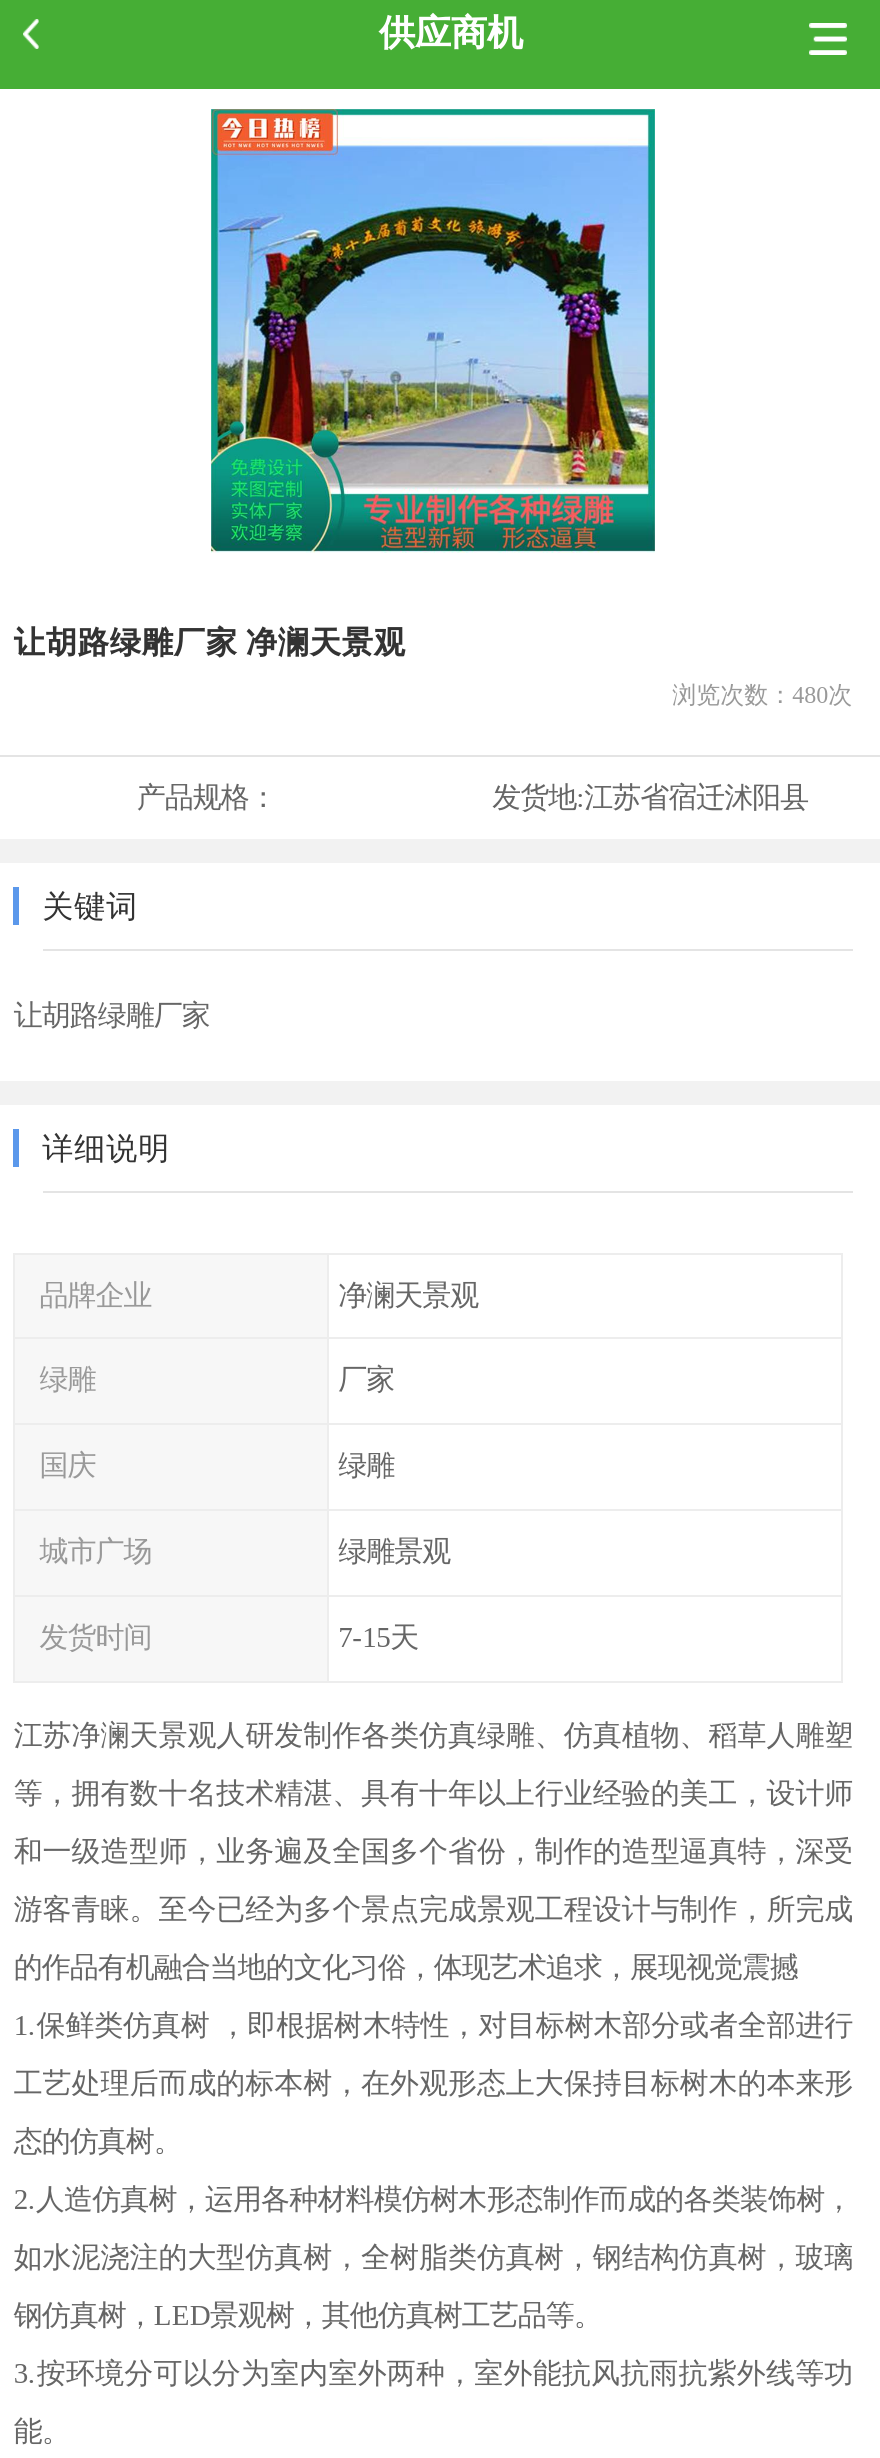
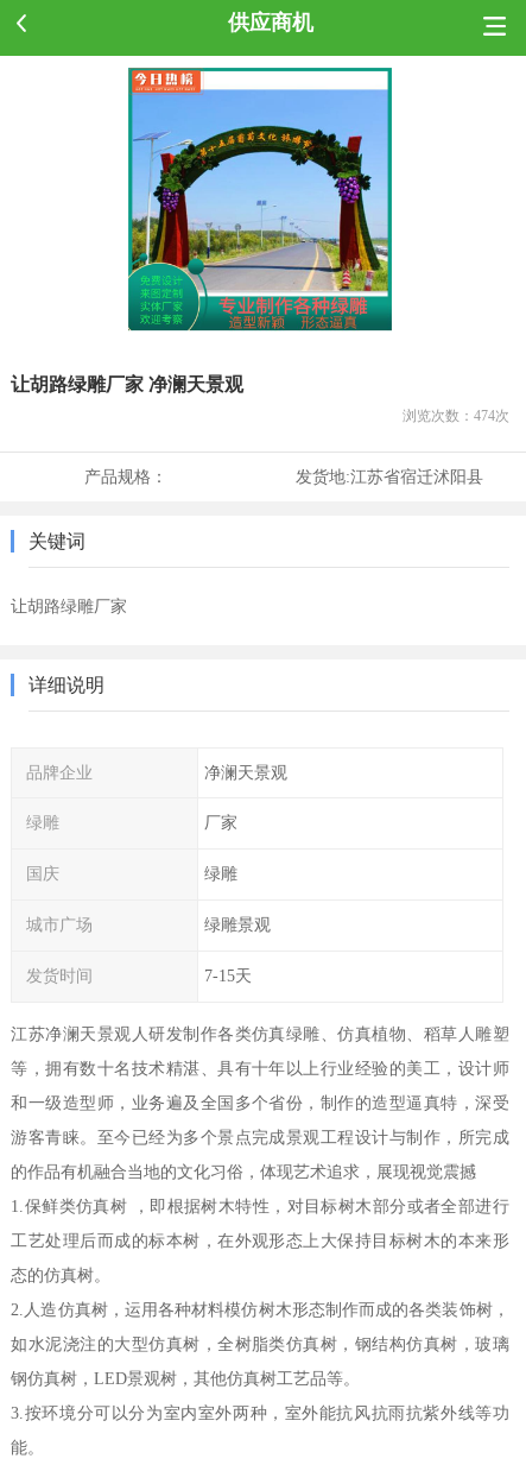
[672,680,852,708] 浏览次数：480次 -> [402,407,509,424] 浏览次数：474次

